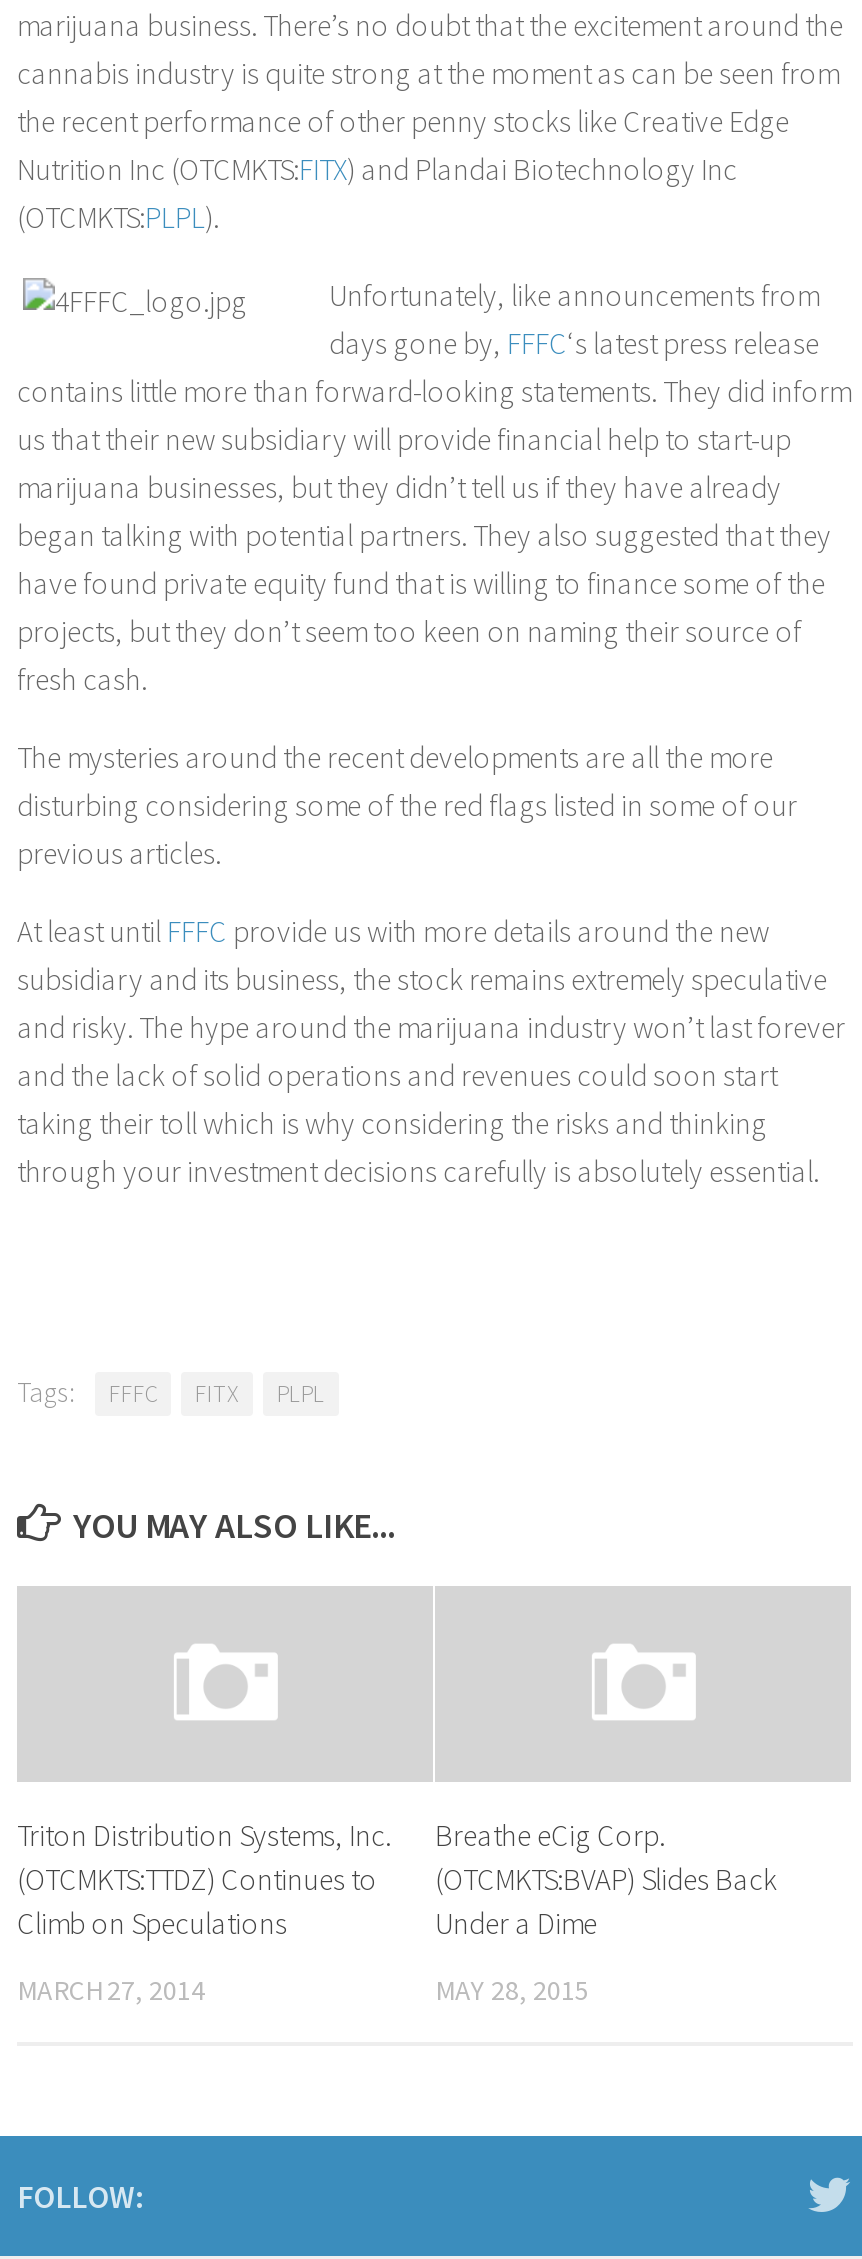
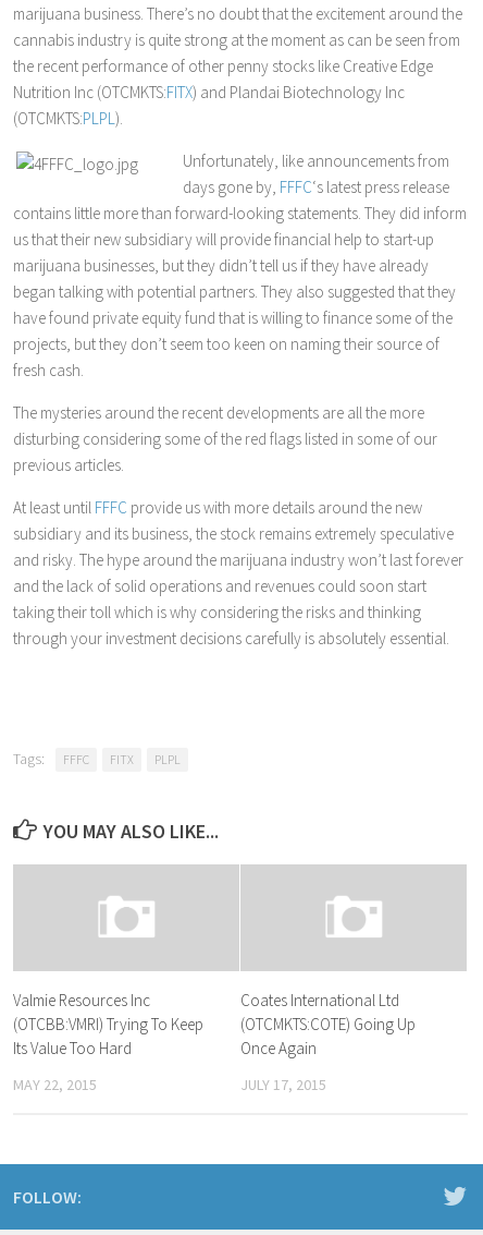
[17,1816,391,1942] Triton Distribution Systems, Inc. | (OTCMKTS:TTDZ) Continues to | Climb on Speculations -> [13,990,203,1058] Valmie Resources Inc | (OTCBB:VMRI) Trying To Keep | Its Value Too Hard
[435,1816,777,1942] Breathe eCig Corp. | (OTCMKTS:BVAP) Slides Back | Under a Dime -> [240,990,416,1058] Coates International Ltd | (OTCMKTS:COTE) Going Up | Once Again
[17,1972,205,2008] MARCH 27, 2014 -> [13,1075,97,1094] MAY 22, 2015
[435,1972,589,2008] MAY 28, 2015 -> [240,1075,326,1094] JULY 17, 2015

